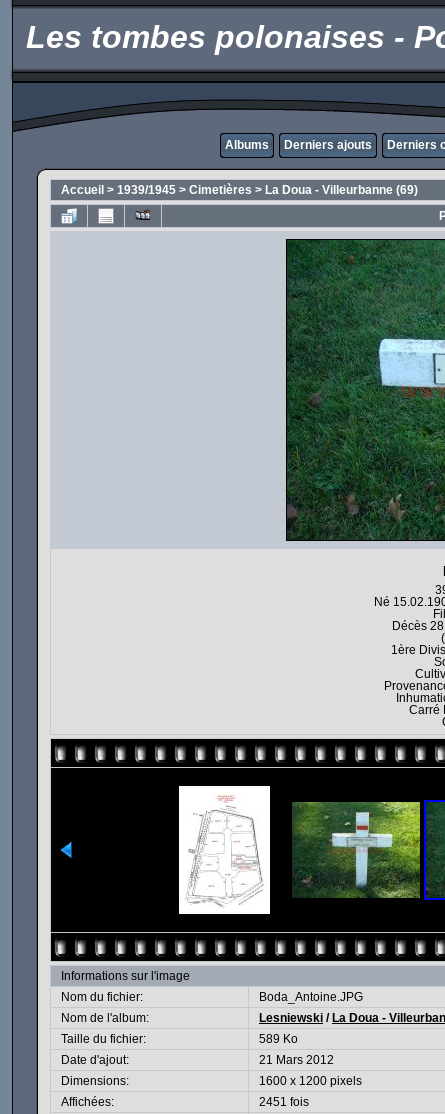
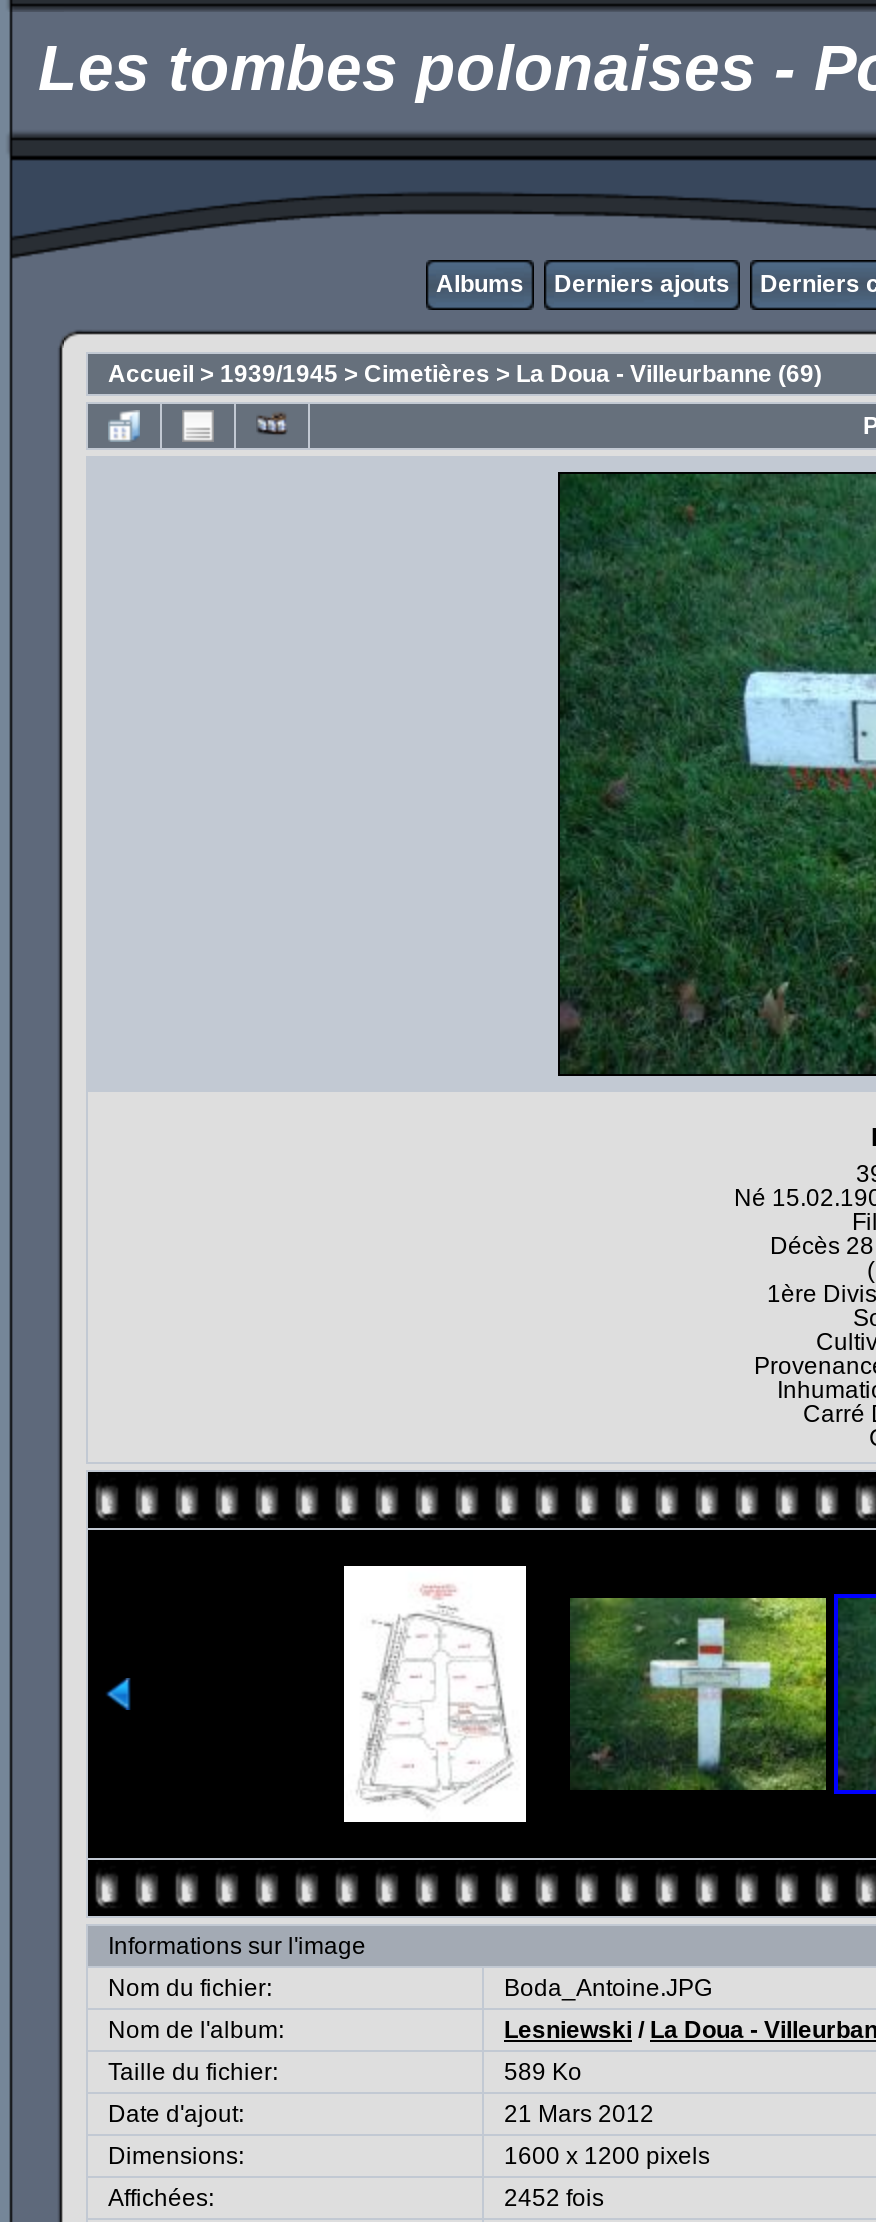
[259,1095,309,1109] 2451 fois -> [504,2184,604,2212] 2452 fois

